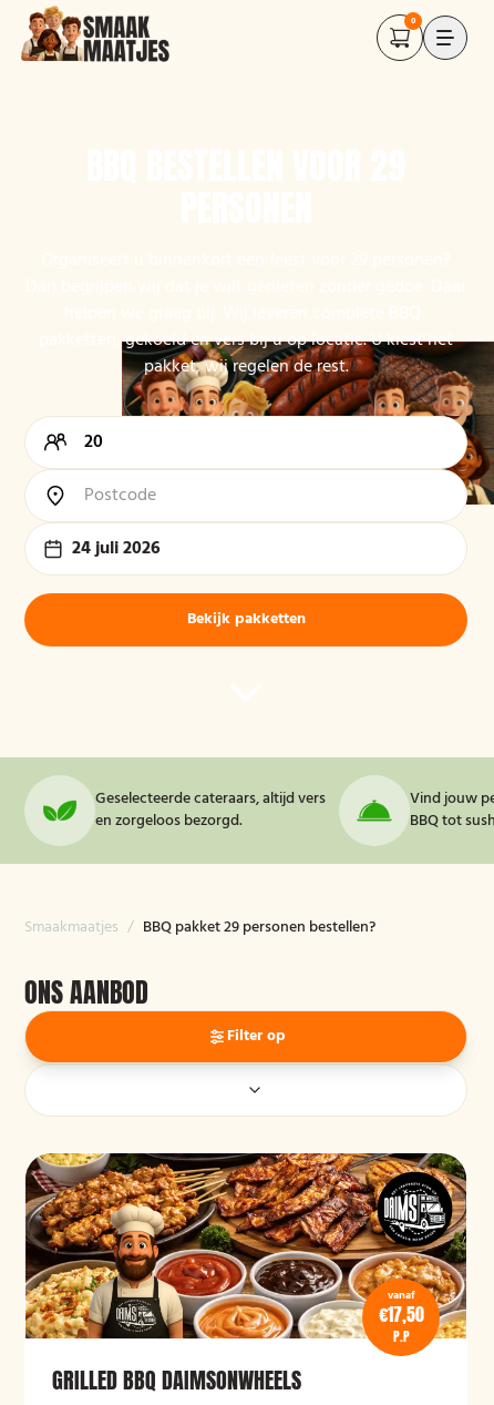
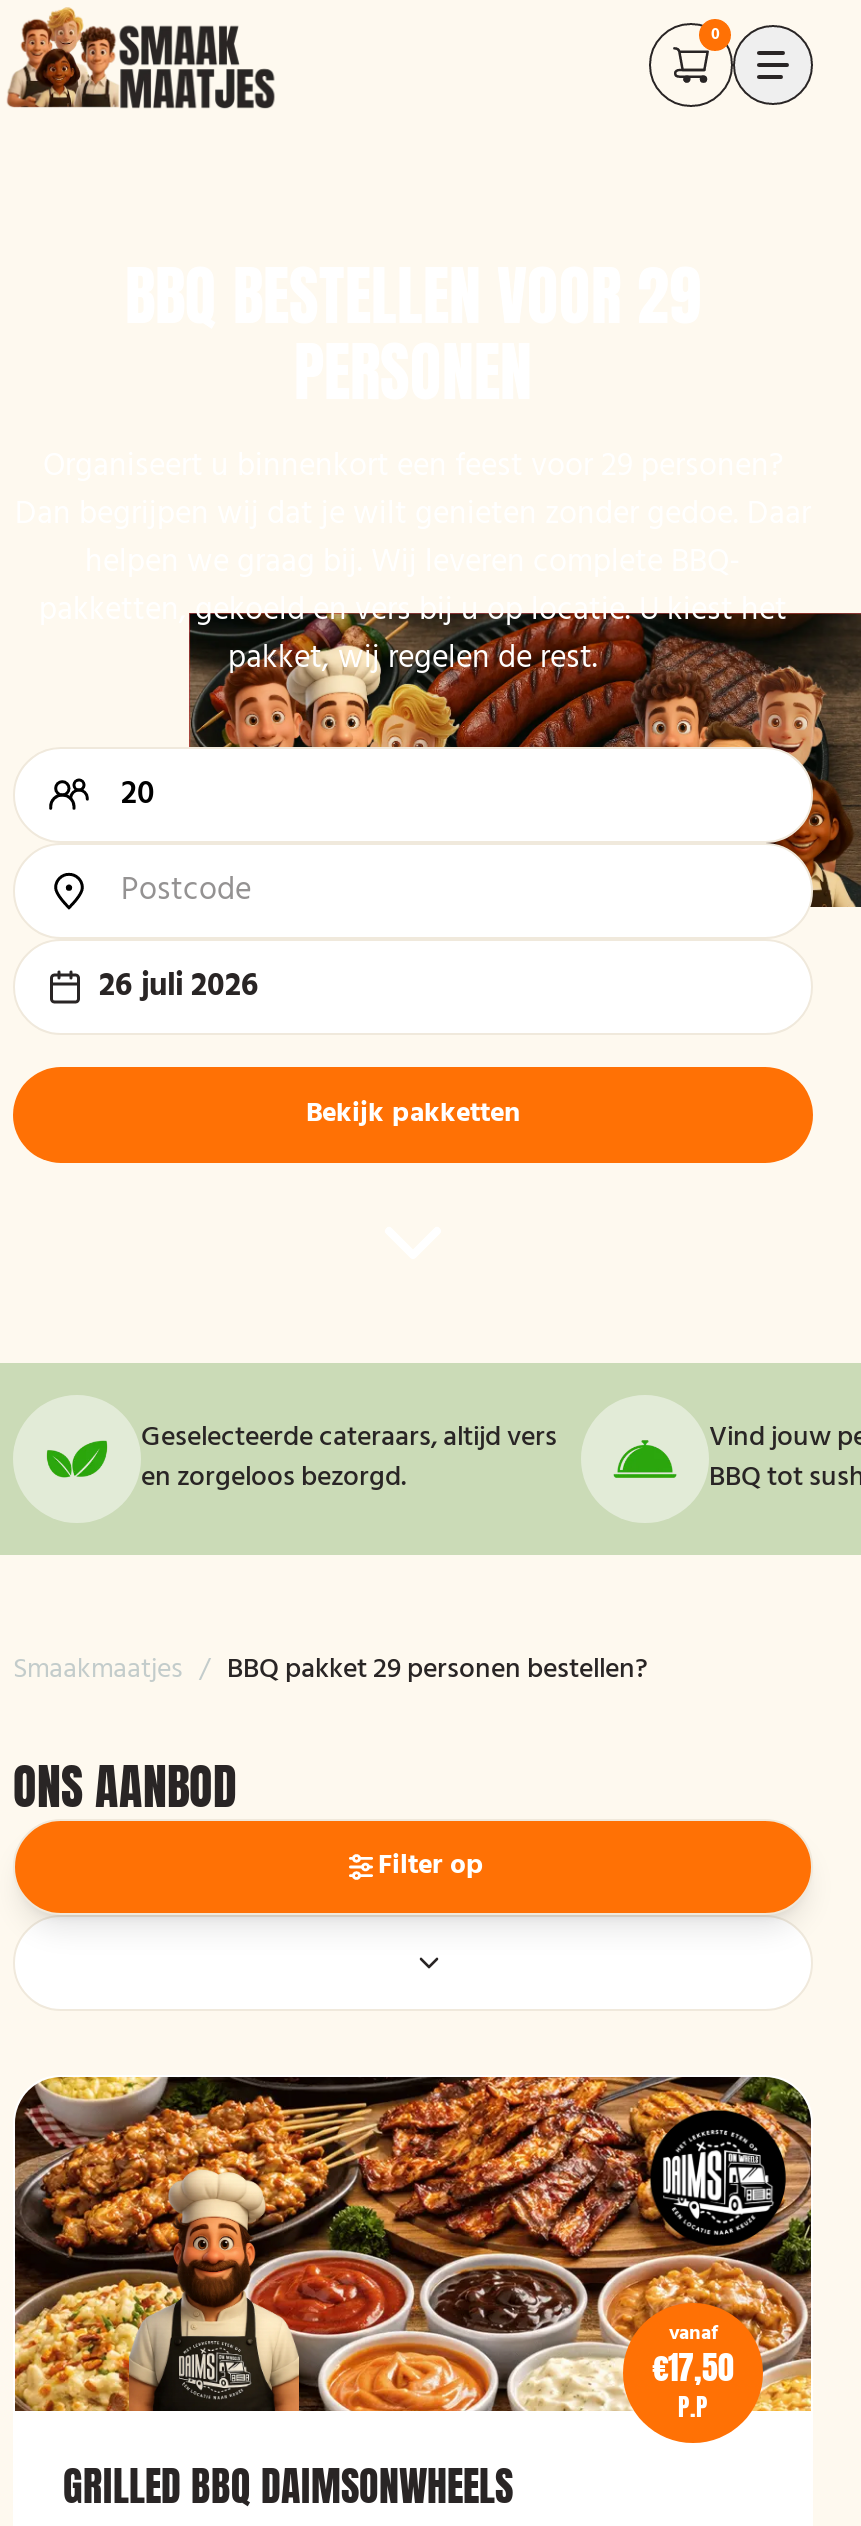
[72,534,161,563] 24 juli 2026 -> [99,961,259,1013] 26 juli 2026

